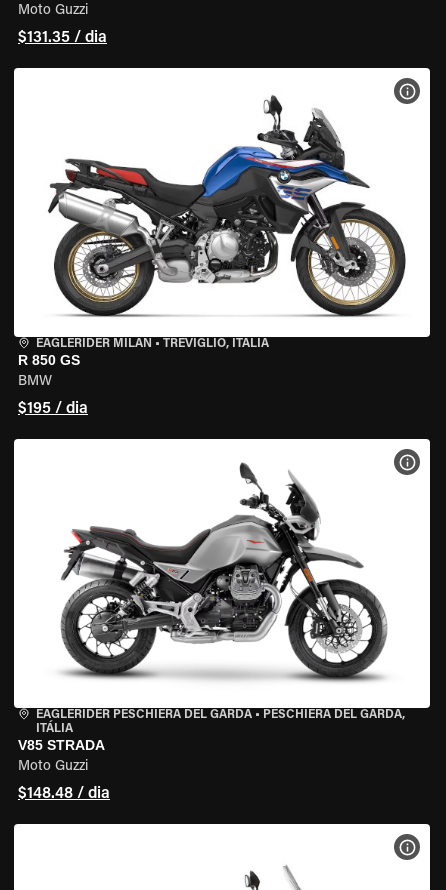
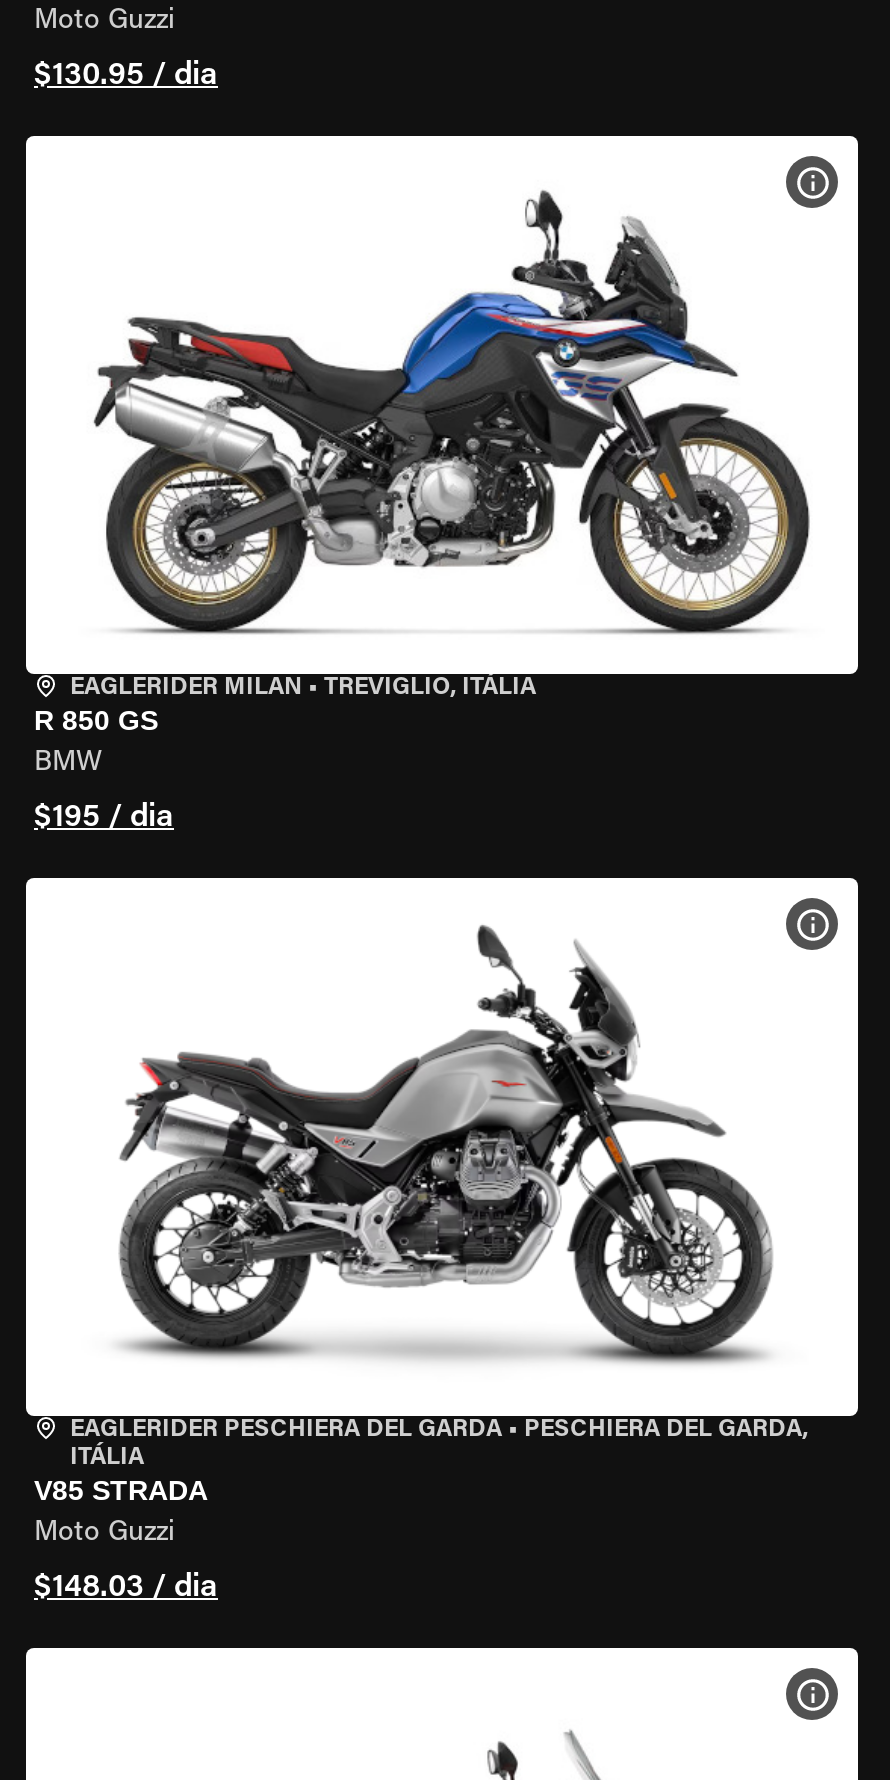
[18,30,107,46] $131.35 / dia -> [34,60,218,92] $130.95 / dia
[18,786,110,802] $148.48 / dia -> [34,1572,218,1604] $148.03 / dia

